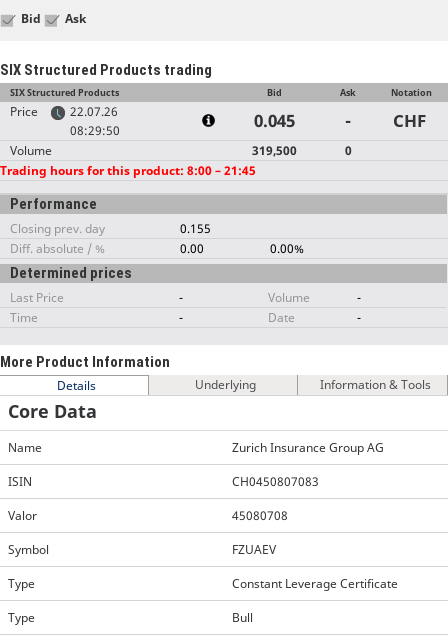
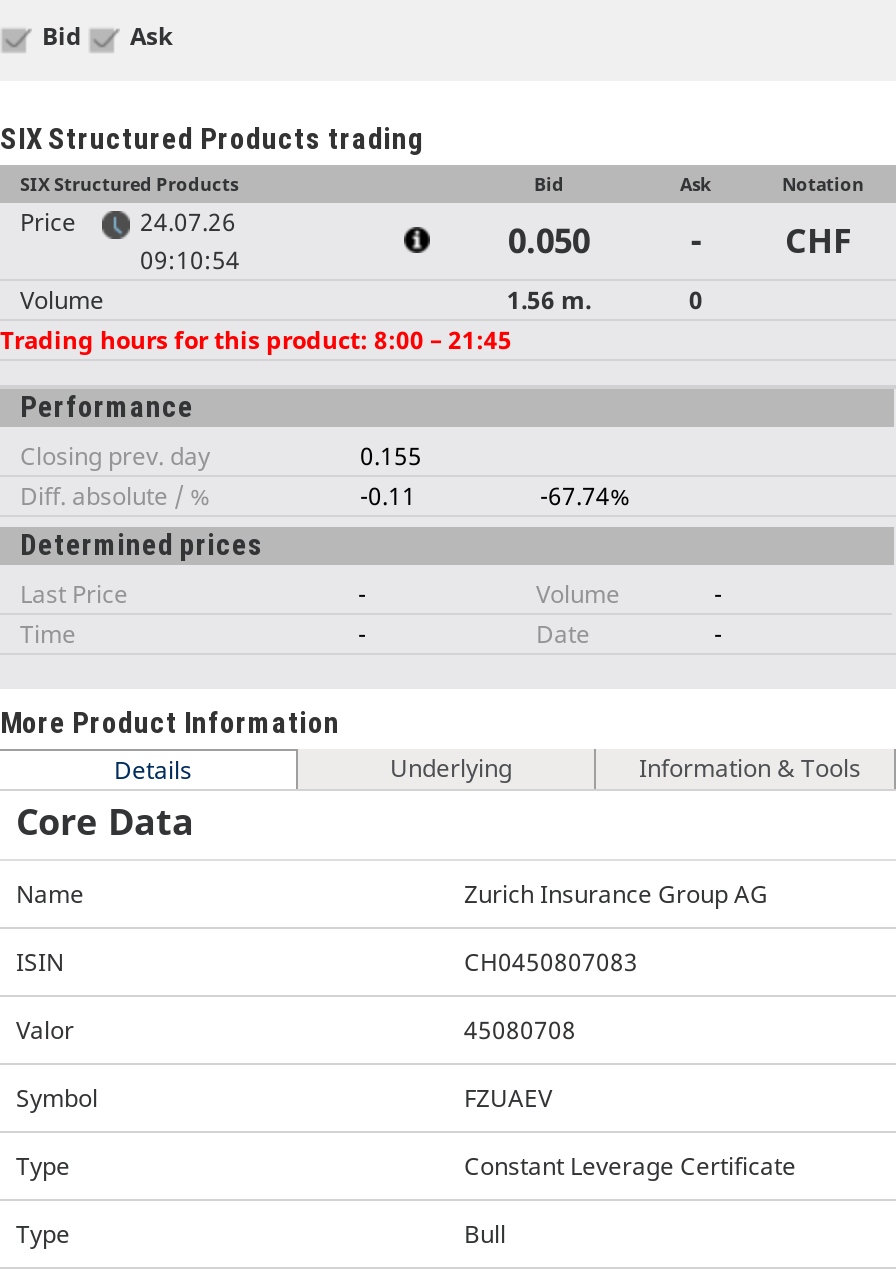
[10,103,118,120] Price 22.07.26 -> [20,205,236,239] Price 24.07.26
[254,109,295,132] 0.045 -> [508,217,590,263] 0.050
[70,122,120,139] 08:29:50 -> [140,243,240,277] 09:10:54
[252,142,297,159] 319,500 -> [507,283,591,317] 1.56 m.
[180,240,204,257] 0.00 -> [360,479,416,513] -0.11
[270,240,304,257] 0.00% -> [540,479,630,513] -67.74%

